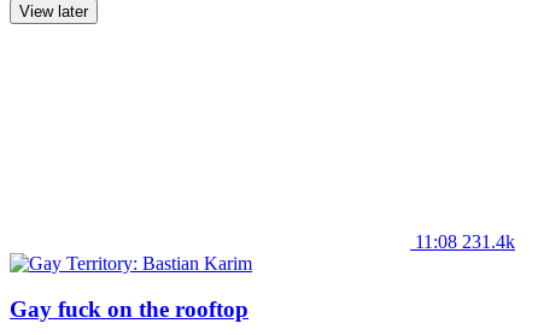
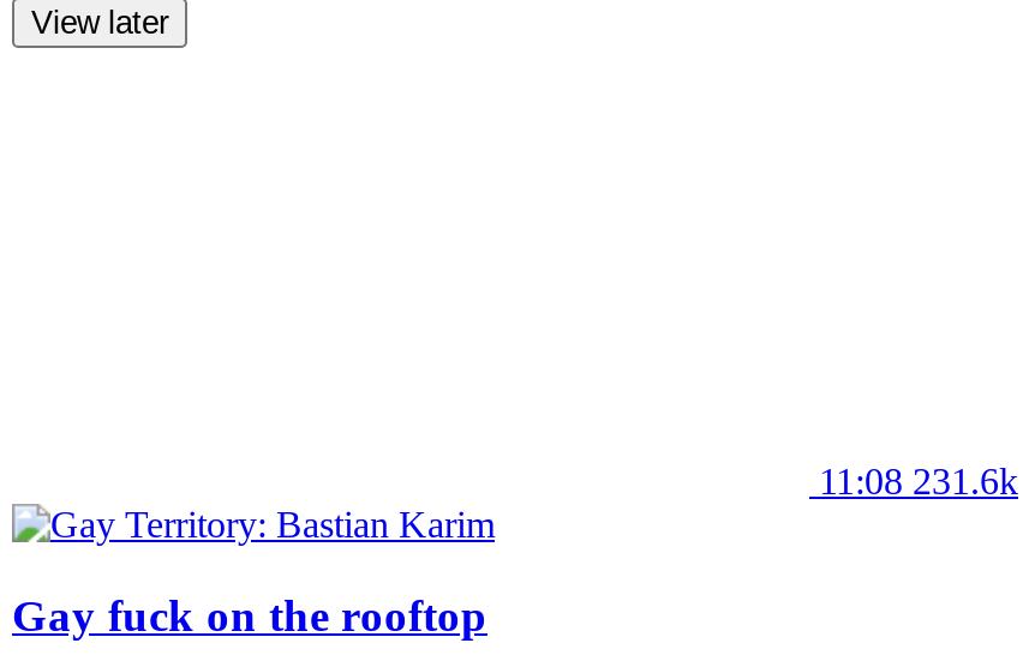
[415,231,515,251] 11:08 231.4k -> [819,460,1018,500] 11:08 231.6k

